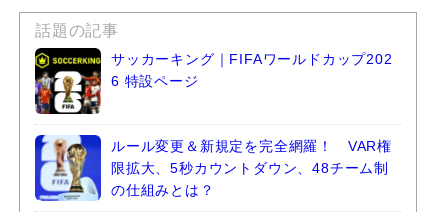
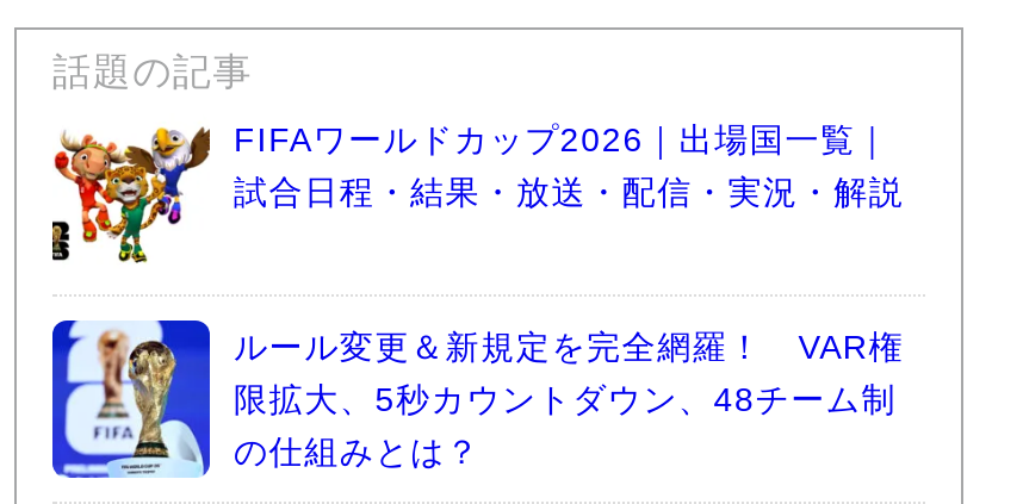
[34,47,393,115] [image] | サッカーキング｜FIFAワールドカップ202 | 6 特設ページ -> [50,113,904,270] [image] | FIFAワールドカップ2026｜出場国一覧｜ | 試合日程・結果・放送・配信・実況・解説

